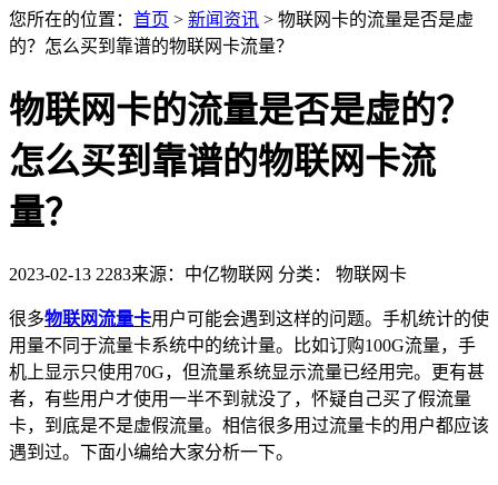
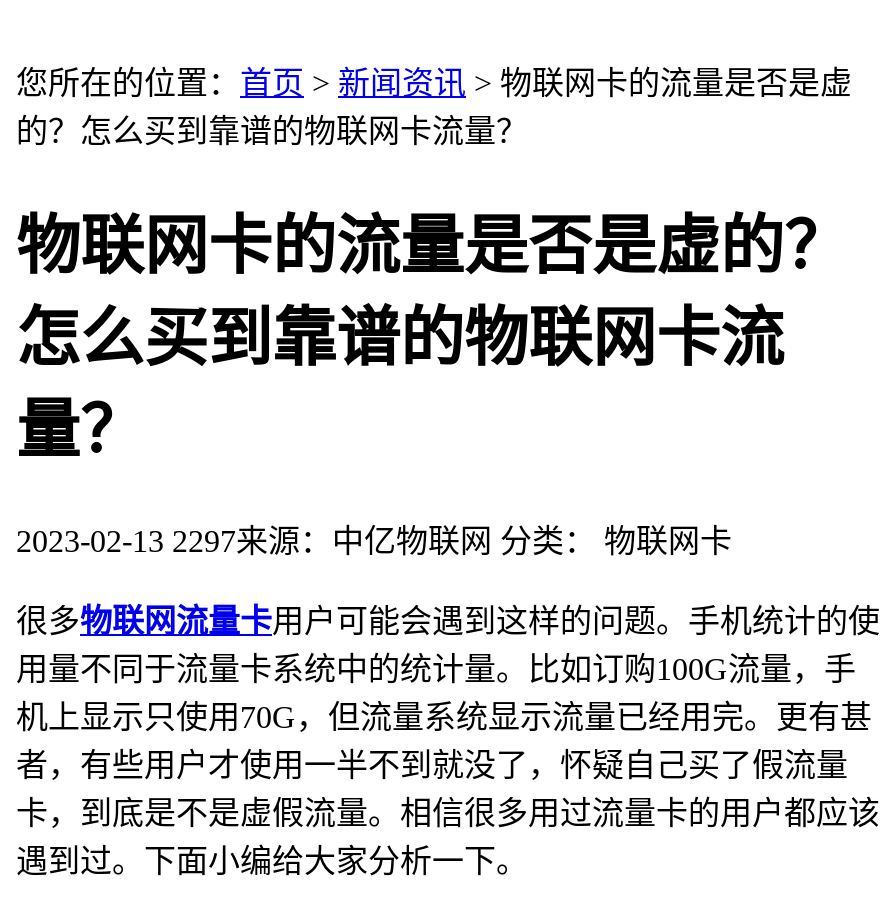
[9,265,407,284] 2023-02-13 2283来源：中亿物联网 分类： 物联网卡 -> [16,524,732,558] 2023-02-13 2297来源：中亿物联网 分类： 物联网卡

